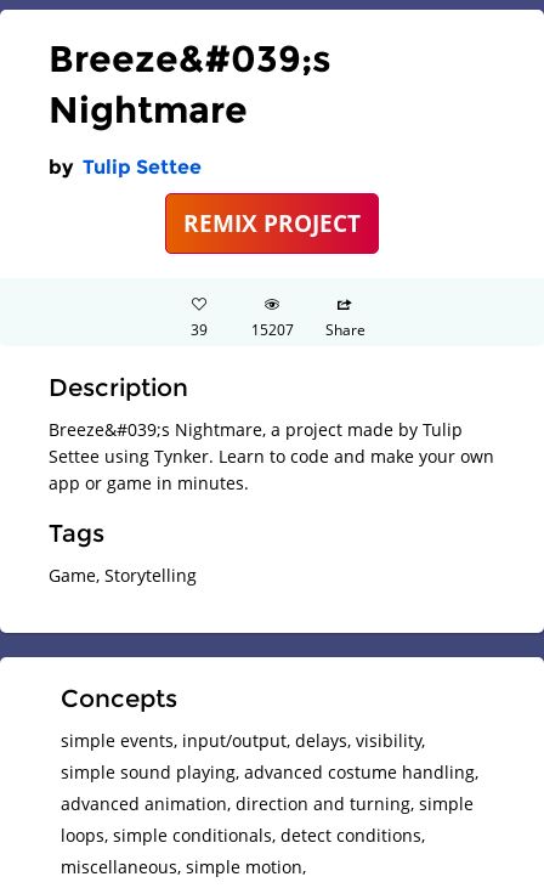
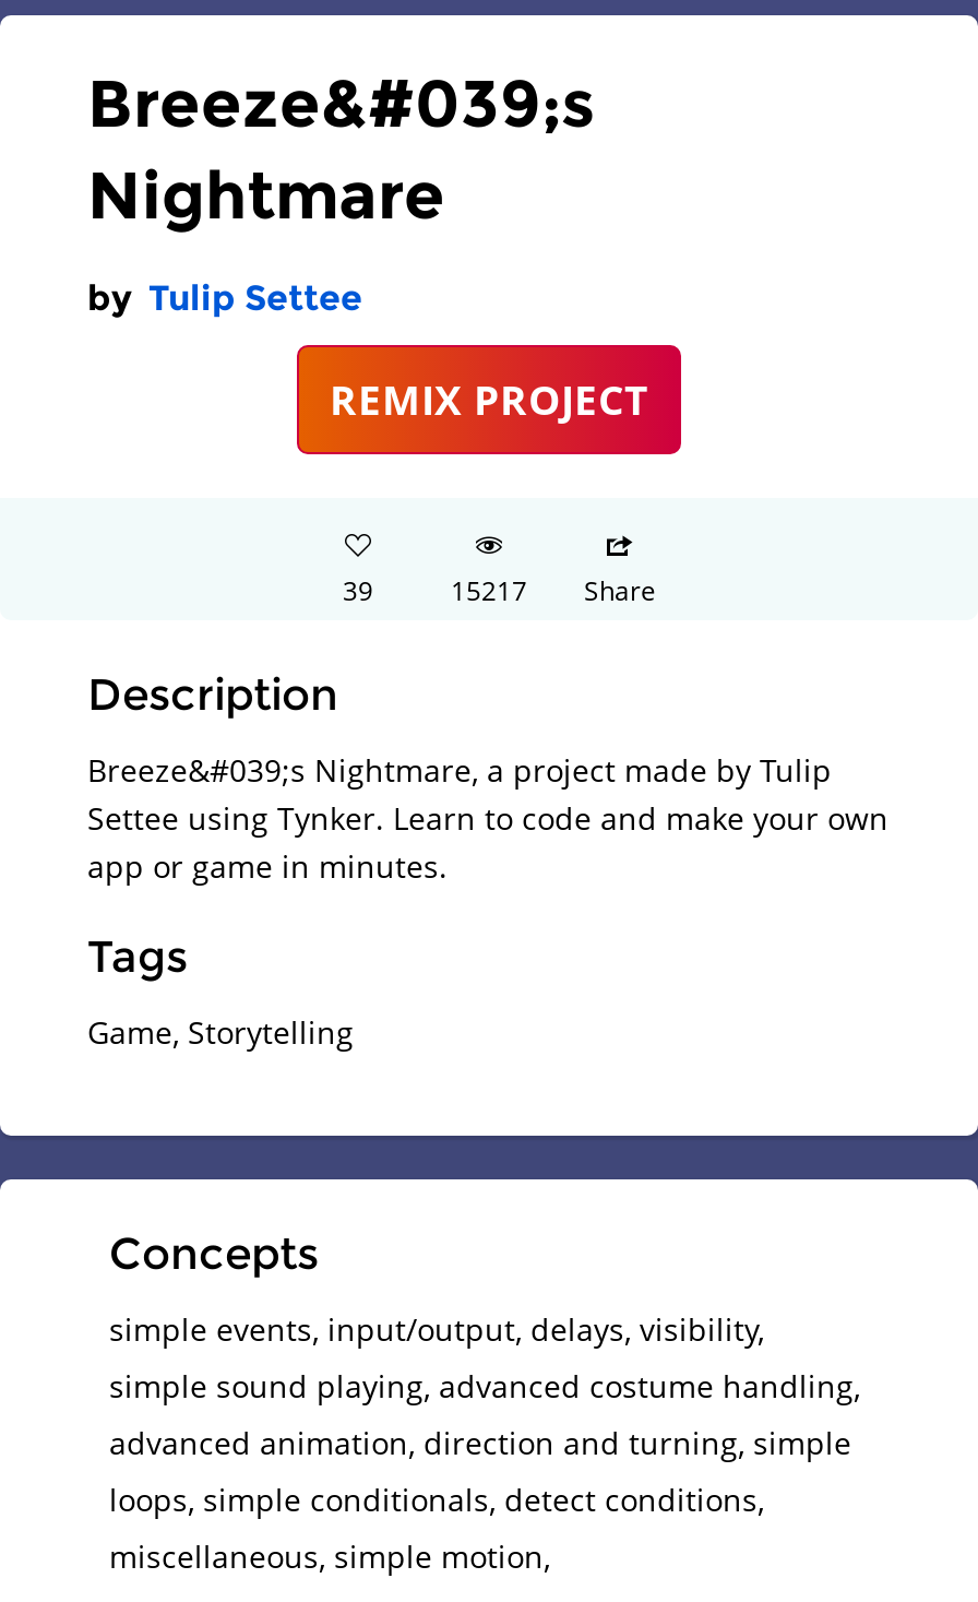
[251,319,365,340] 15207 Share -> [451,572,656,609] 15217 Share

